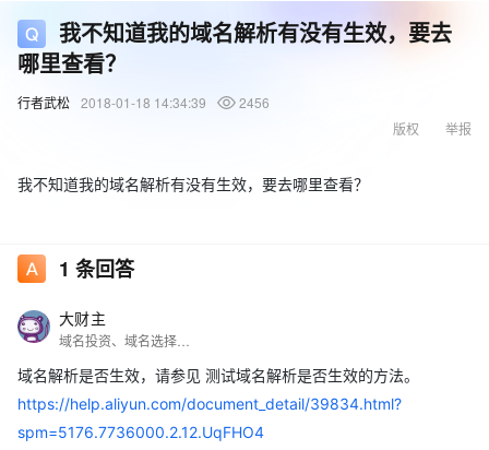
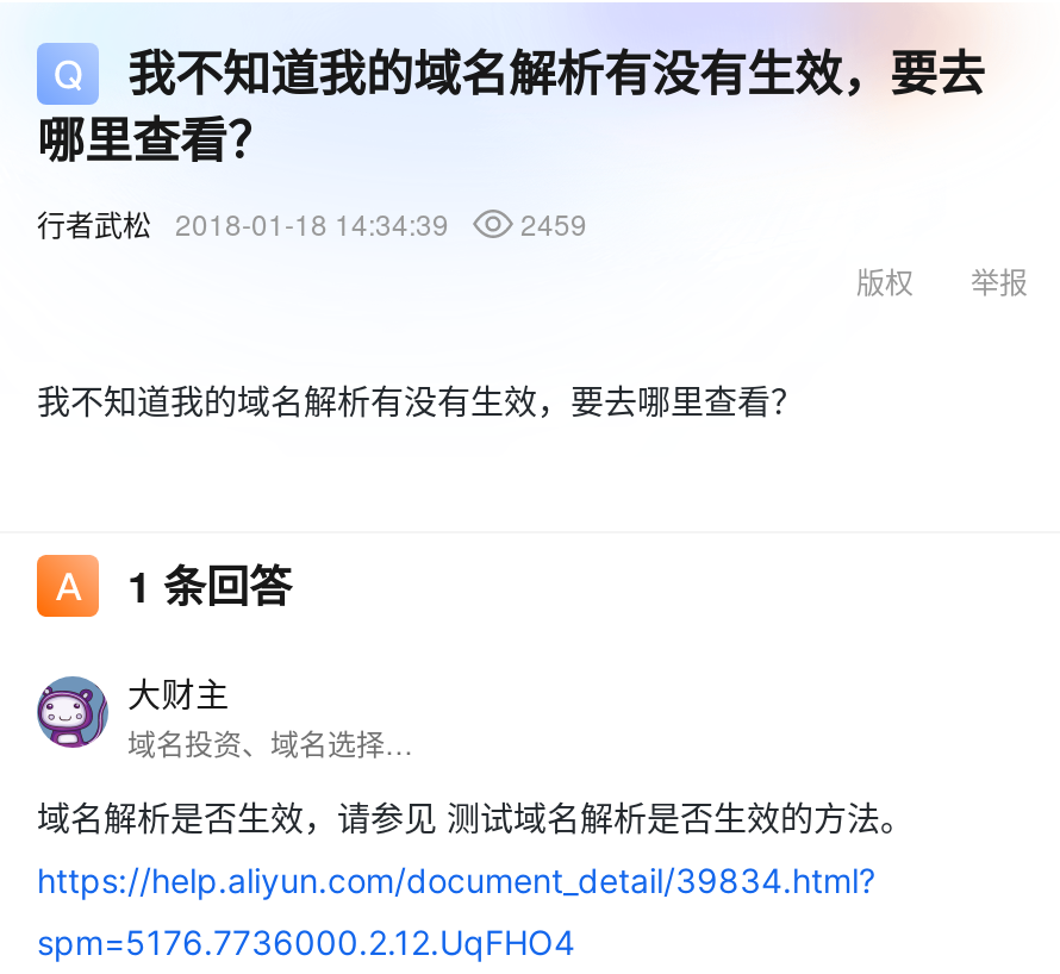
[17,93,270,111] 行者武松 2018-01-18 14:34:39 2456 -> [37,202,587,243] 行者武松 2018-01-18 14:34:39 2459

